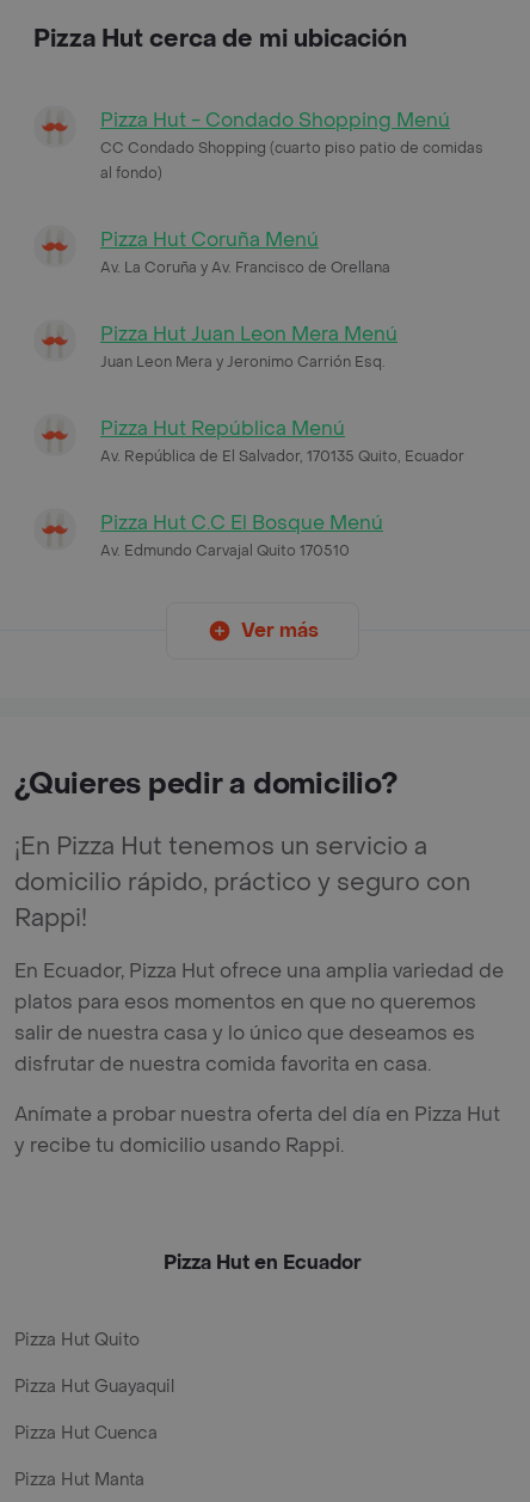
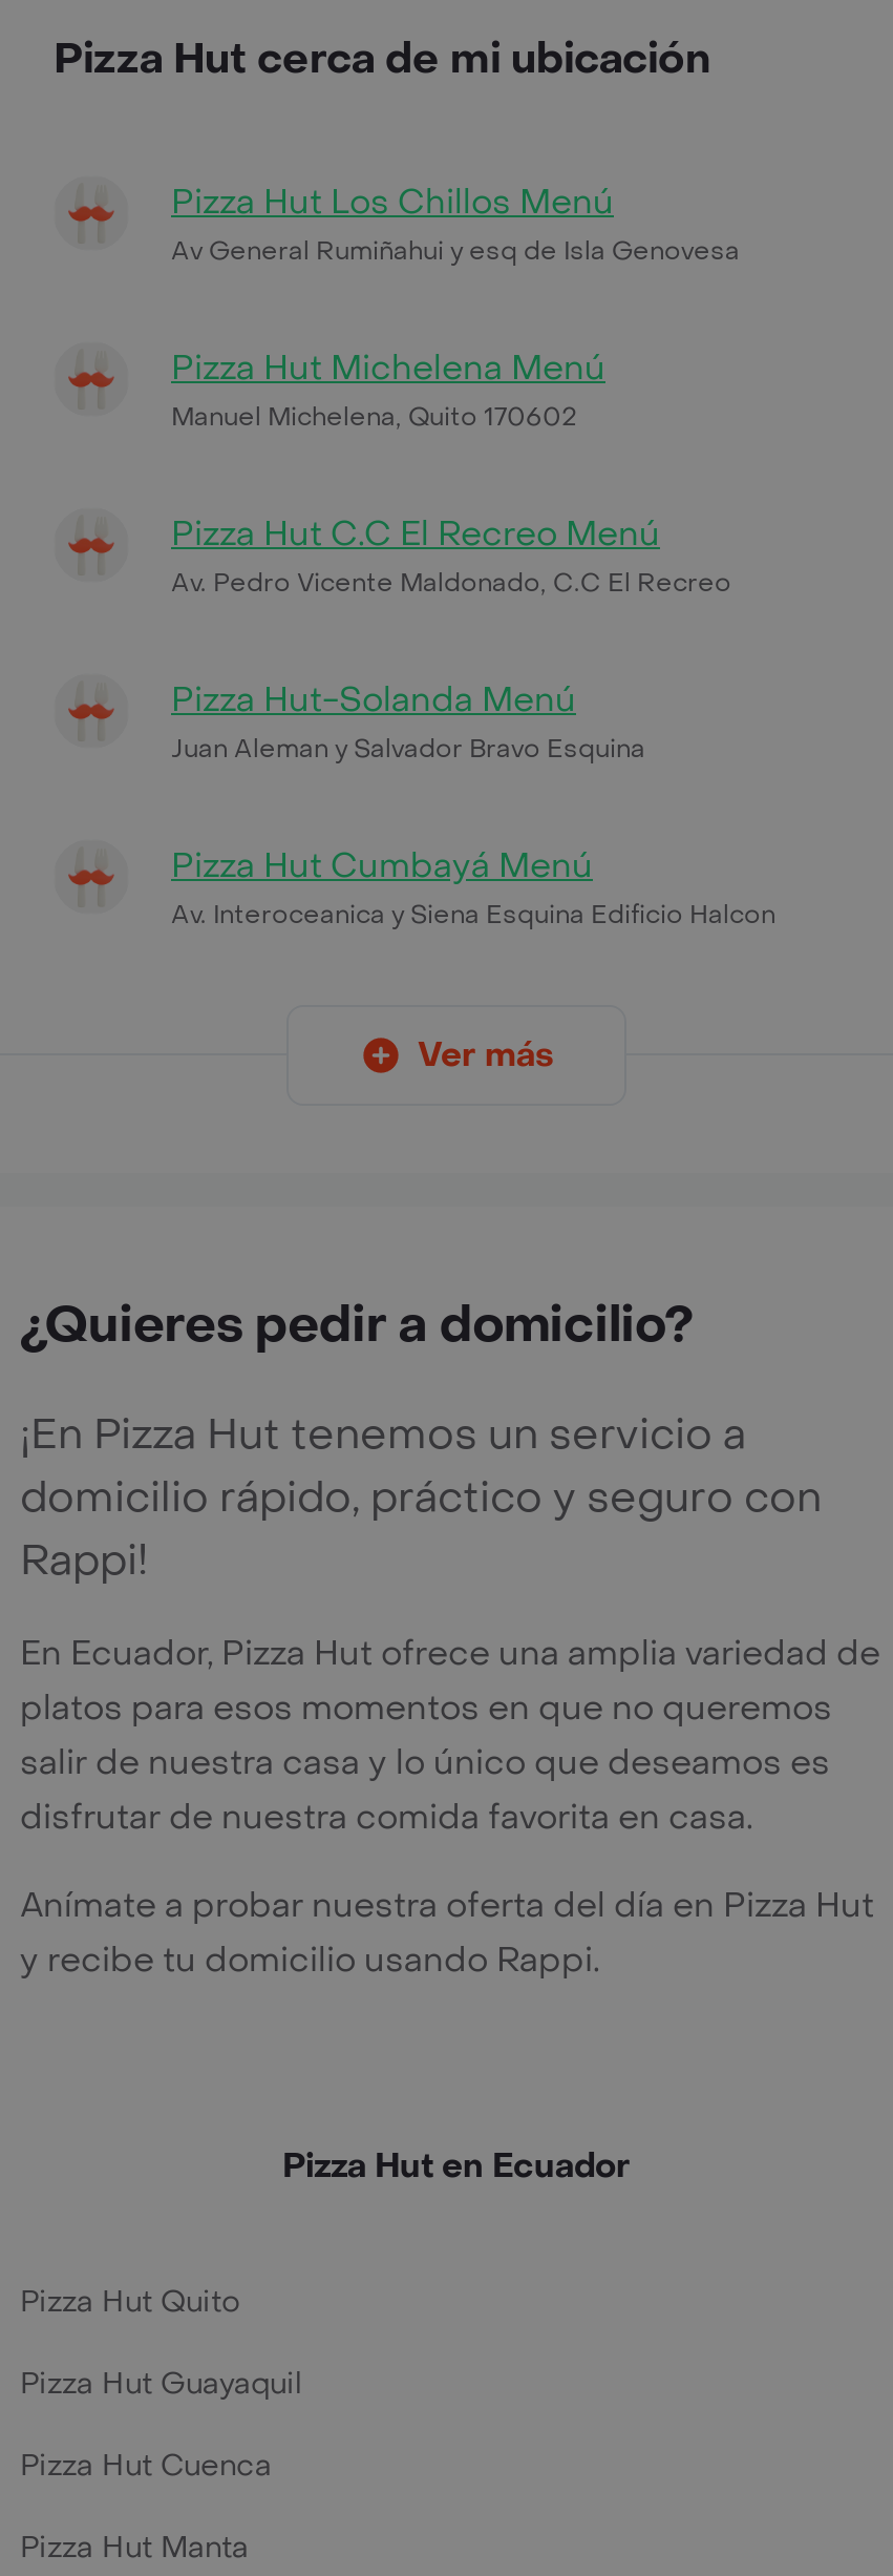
[100,107,483,183] Pizza Hut - Condado Shopping Menú | CC Condado Shopping (cuarto piso patio de comidas | al fondo) -> [171,179,740,267] Pizza Hut Los Chillos Menú | Av General Rumiñahui y esq de Isla Genovesa
[100,227,390,277] Pizza Hut Coruña Menú | Av. La Coruña y Av. Francisco de Orellana -> [171,345,605,433] Pizza Hut Michelena Menú | Manuel Michelena, Quito 170602
[100,321,397,371] Pizza Hut Juan Leon Mera Menú | Juan Leon Mera y Jeronimo Carrión Esq. -> [171,511,731,599] Pizza Hut C.C El Recreo Menú | Av. Pedro Vicente Maldonado, C.C El Recreo
[100,416,464,466] Pizza Hut República Menú | Av. República de El Salvador, 170135 Quito, Ecuador -> [171,677,645,765] Pizza Hut-Solanda Menú | Juan Aleman y Salvador Bravo Esquina
[100,510,383,560] Pizza Hut C.C El Bosque Menú | Av. Edmundo Carvajal Quito 170510 -> [171,843,775,931] Pizza Hut Cumbayá Menú | Av. Interoceanica y Siena Esquina Edificio Halcon

